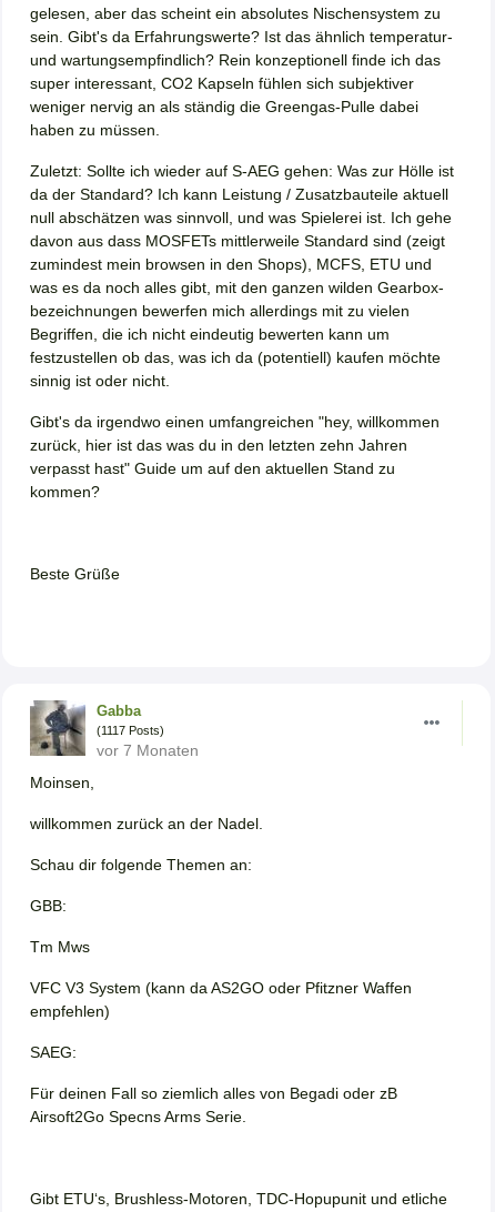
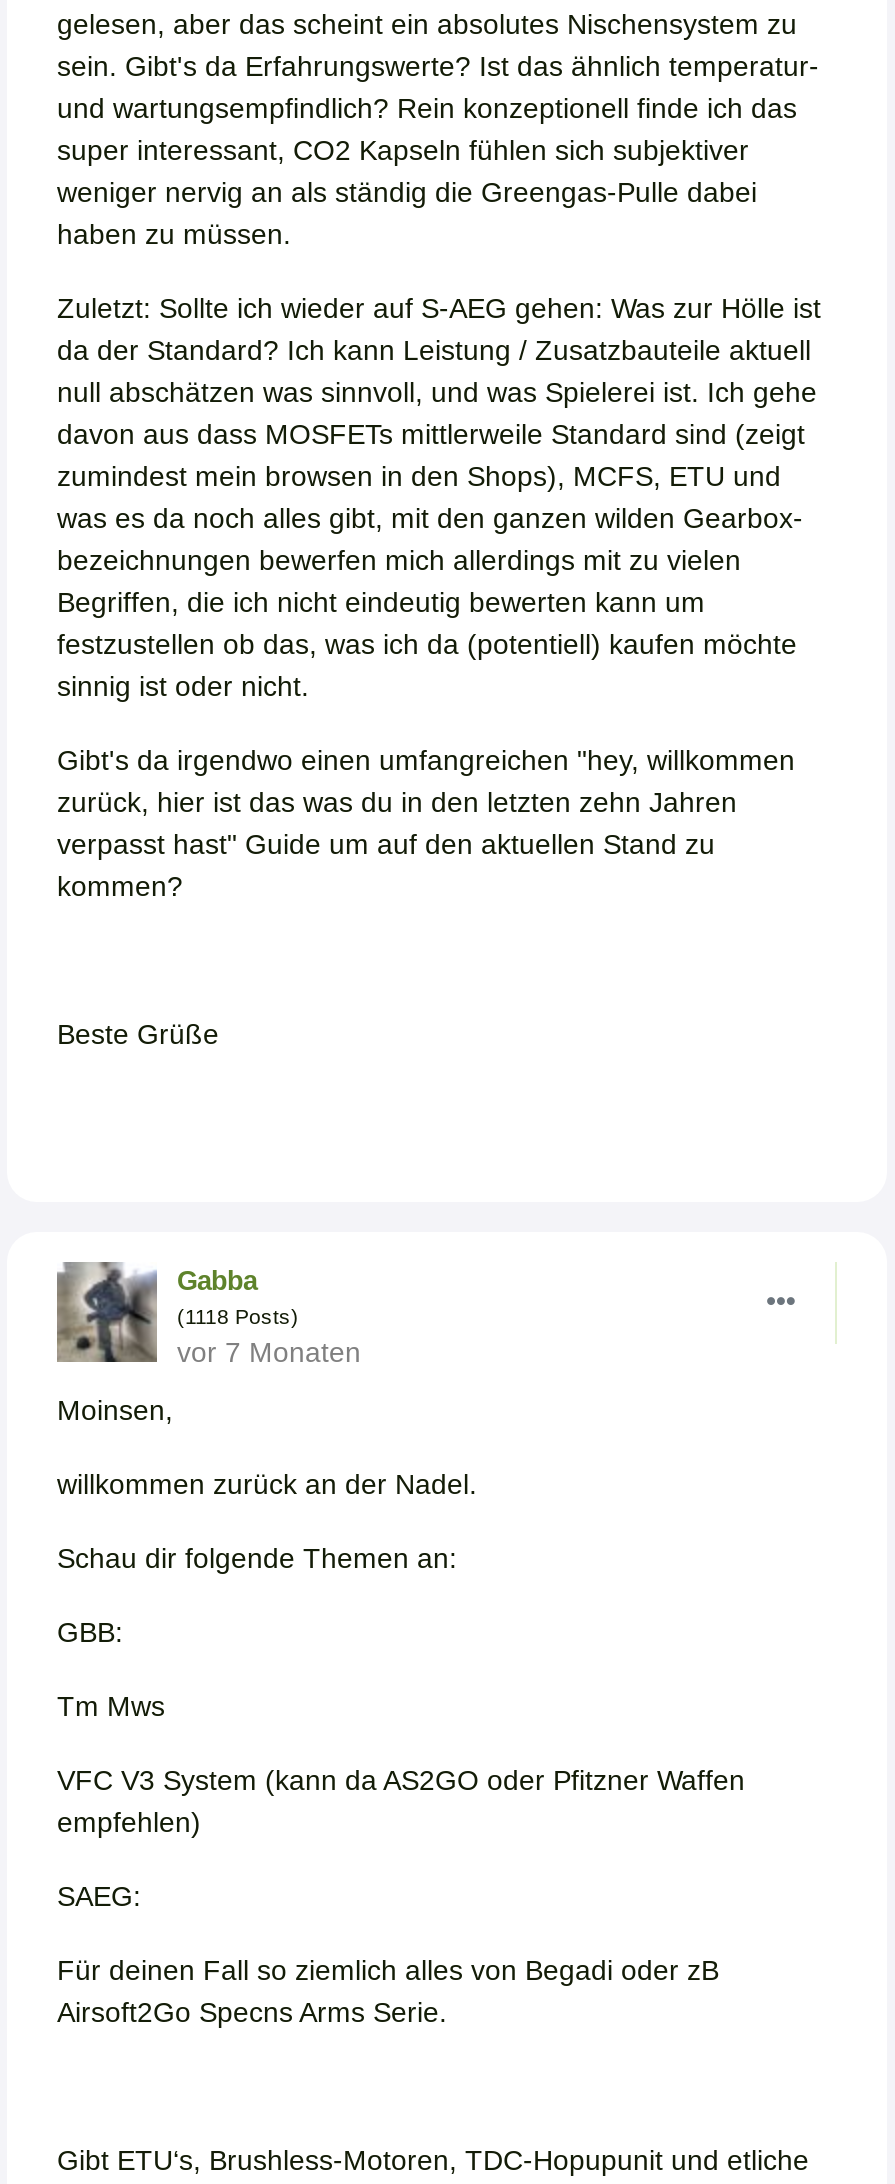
[97,723,164,737] (1117 Posts) -> [177,1304,299,1328] (1118 Posts)

